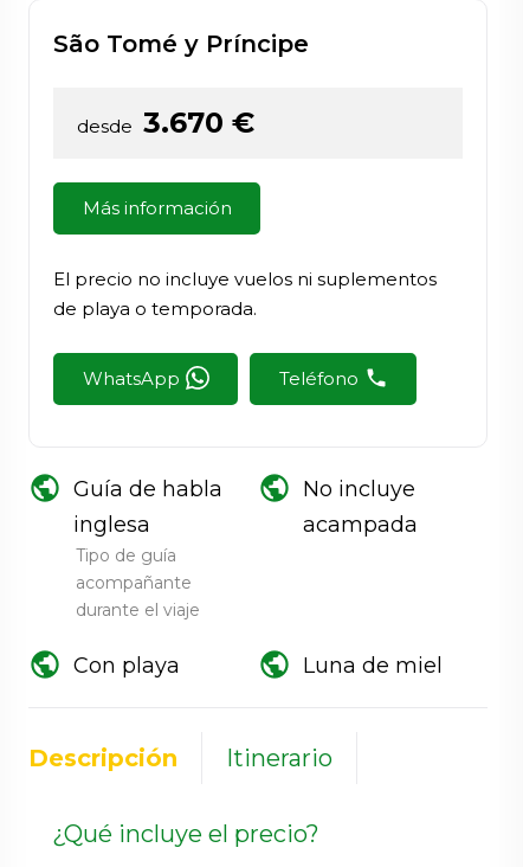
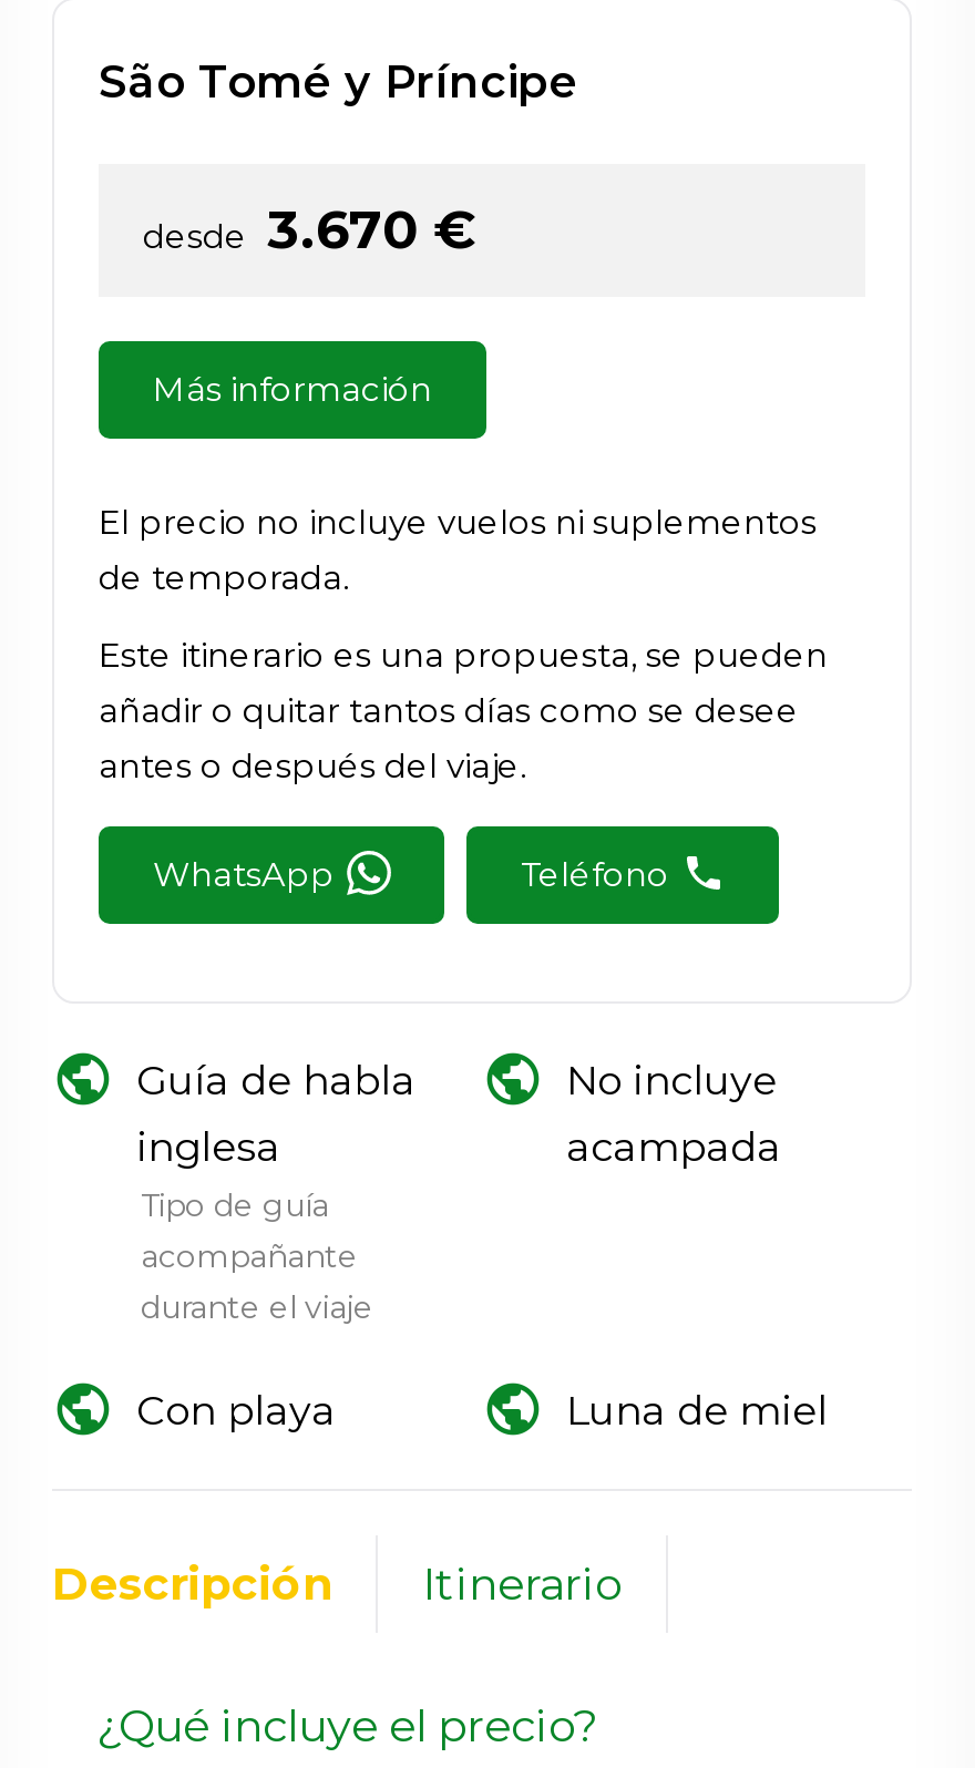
[53,297,257,320] de playa o temporada. -> [99,556,828,787] de temporada. | Este itinerario es una propuesta, se pueden | añadir o quitar tantos días como se desee | antes o después del viaje.

